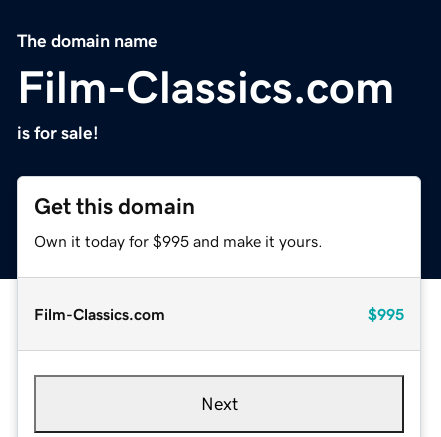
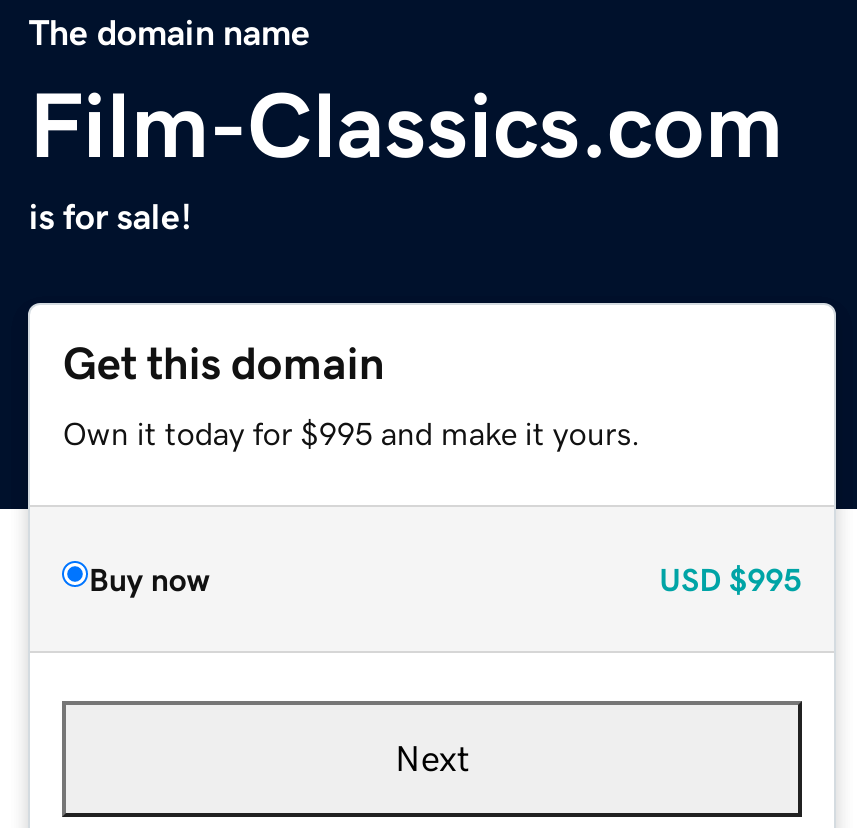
[34,306,404,322] Film-Classics.com | $995 -> [89,562,801,594] Buy now | USD $995

